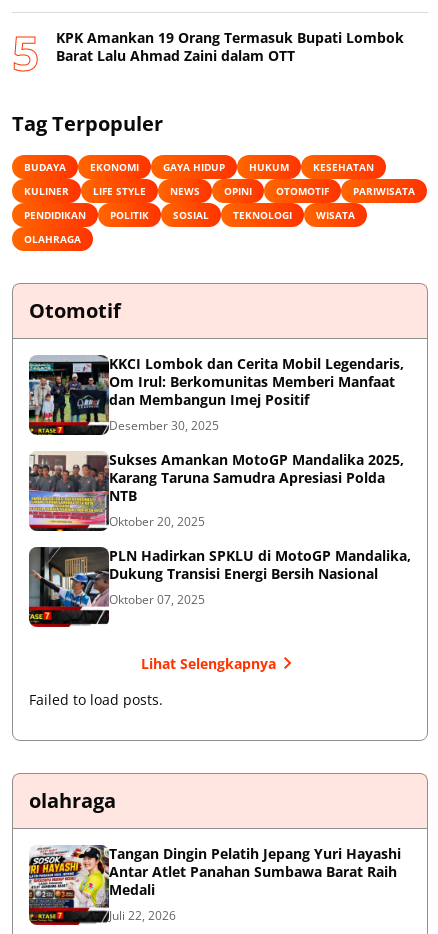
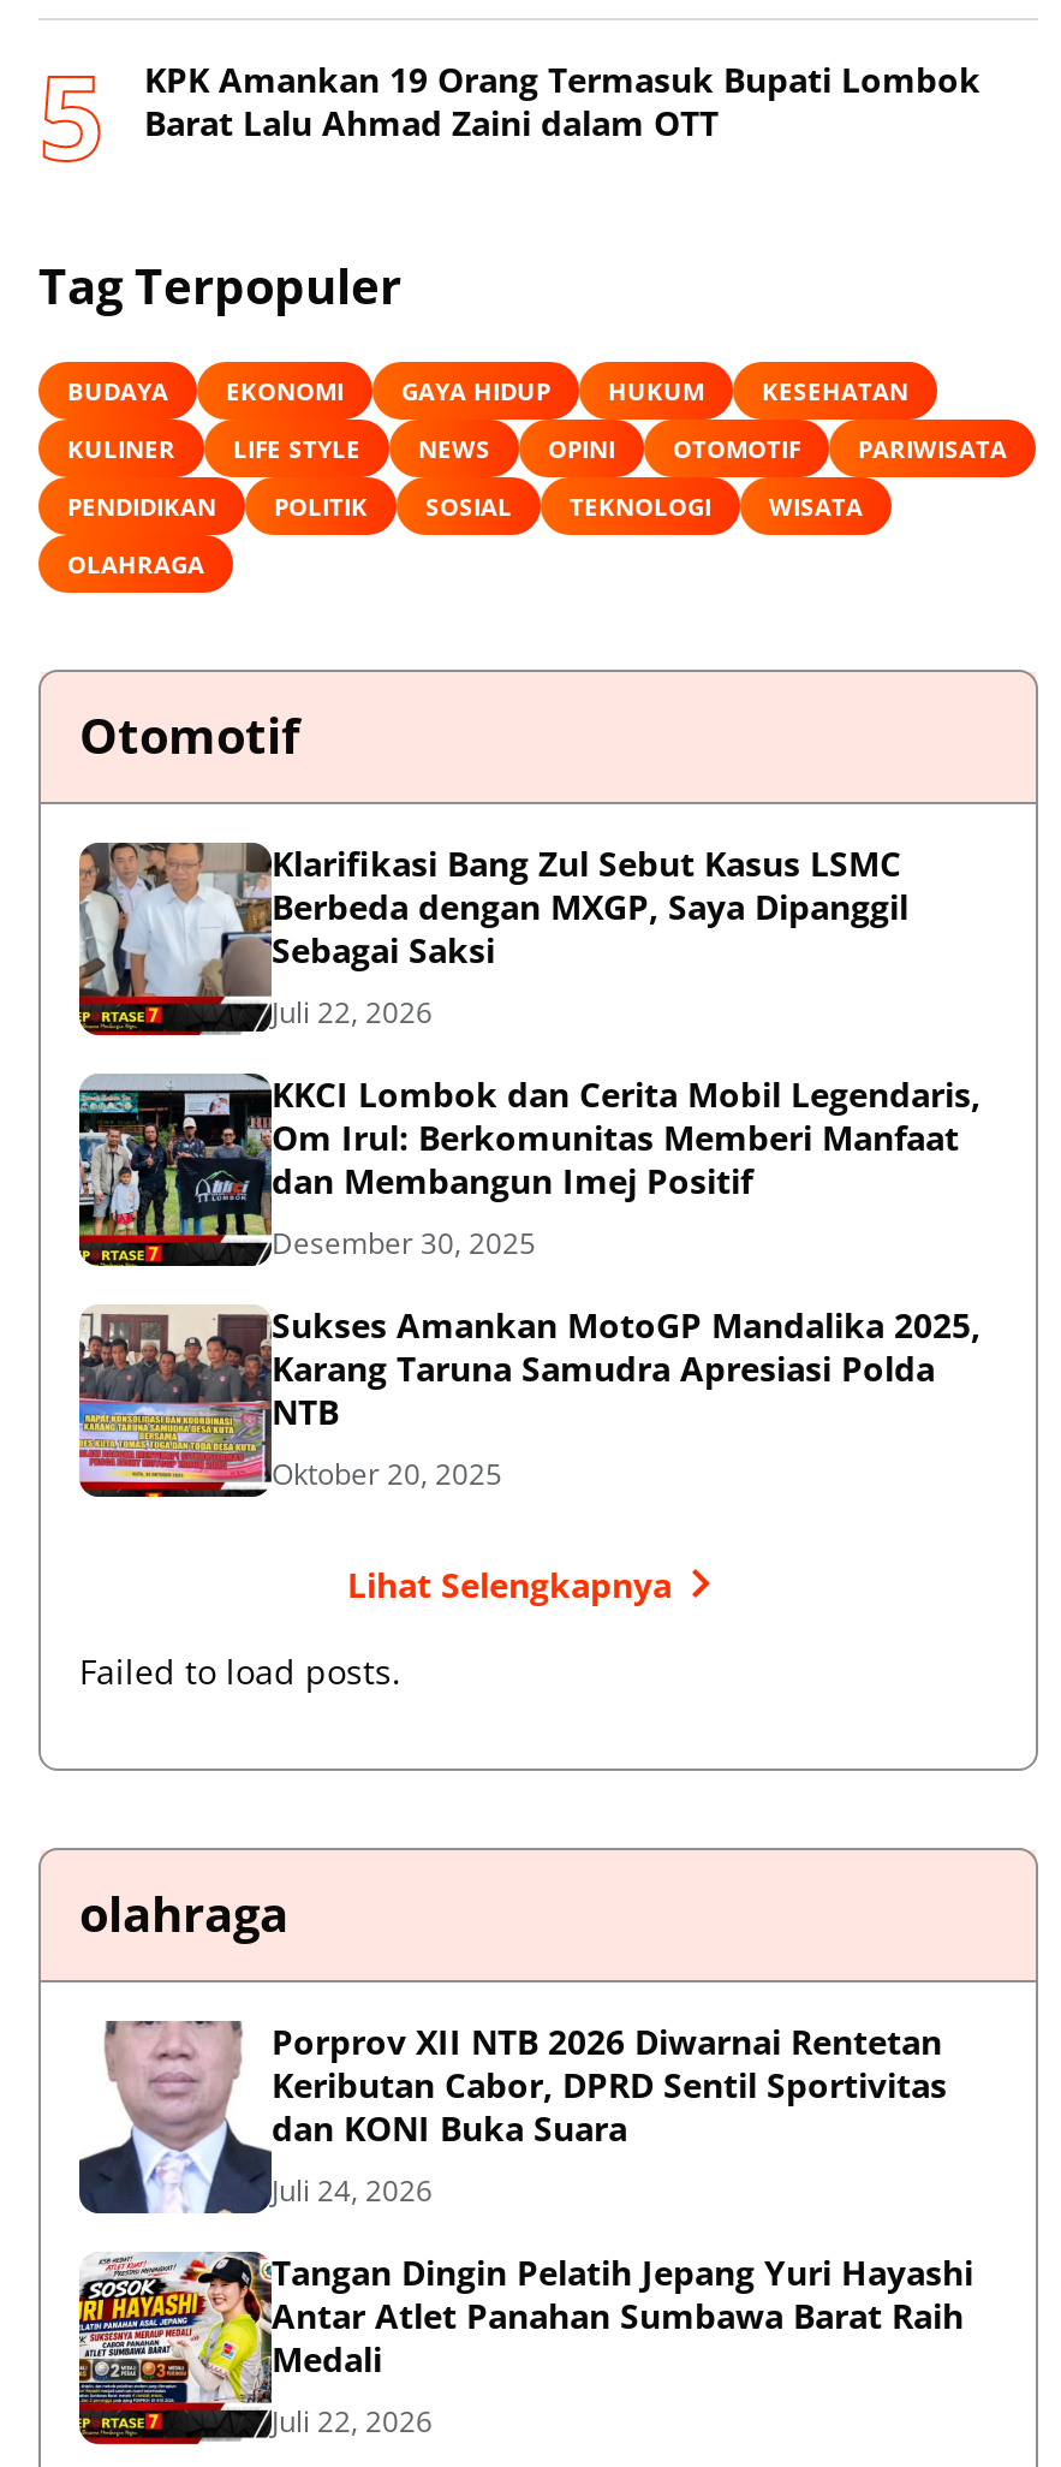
none -> [77,842,908,1035] [image] | Klarifikasi Bang Zul Sebut Kasus LSMC | Berbeda dengan MXGP, Saya Dipanggil | Sebagai Saksi | Juli 22, 2026
[28,546,411,628] [image] | PLN Hadirkan SPKLU di MotoGP Mandalika, | Dukung Transisi Energi Bersih Nasional | Oktober 07, 2025 -> none
none -> [79,2019,947,2213] [image] | Porprov XII NTB 2026 Diwarnai Rentetan | Keributan Cabor, DPRD Sentil Sportivitas | dan KONI Buka Suara | Juli 24, 2026

